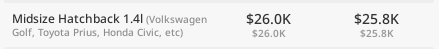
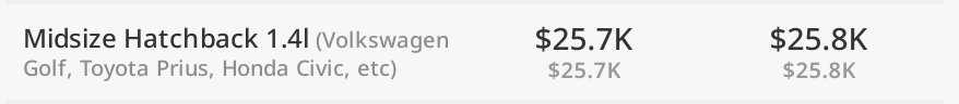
[246,9,291,40] $26.0K | $26.0K -> [535,18,633,85] $25.7K | $25.7K

